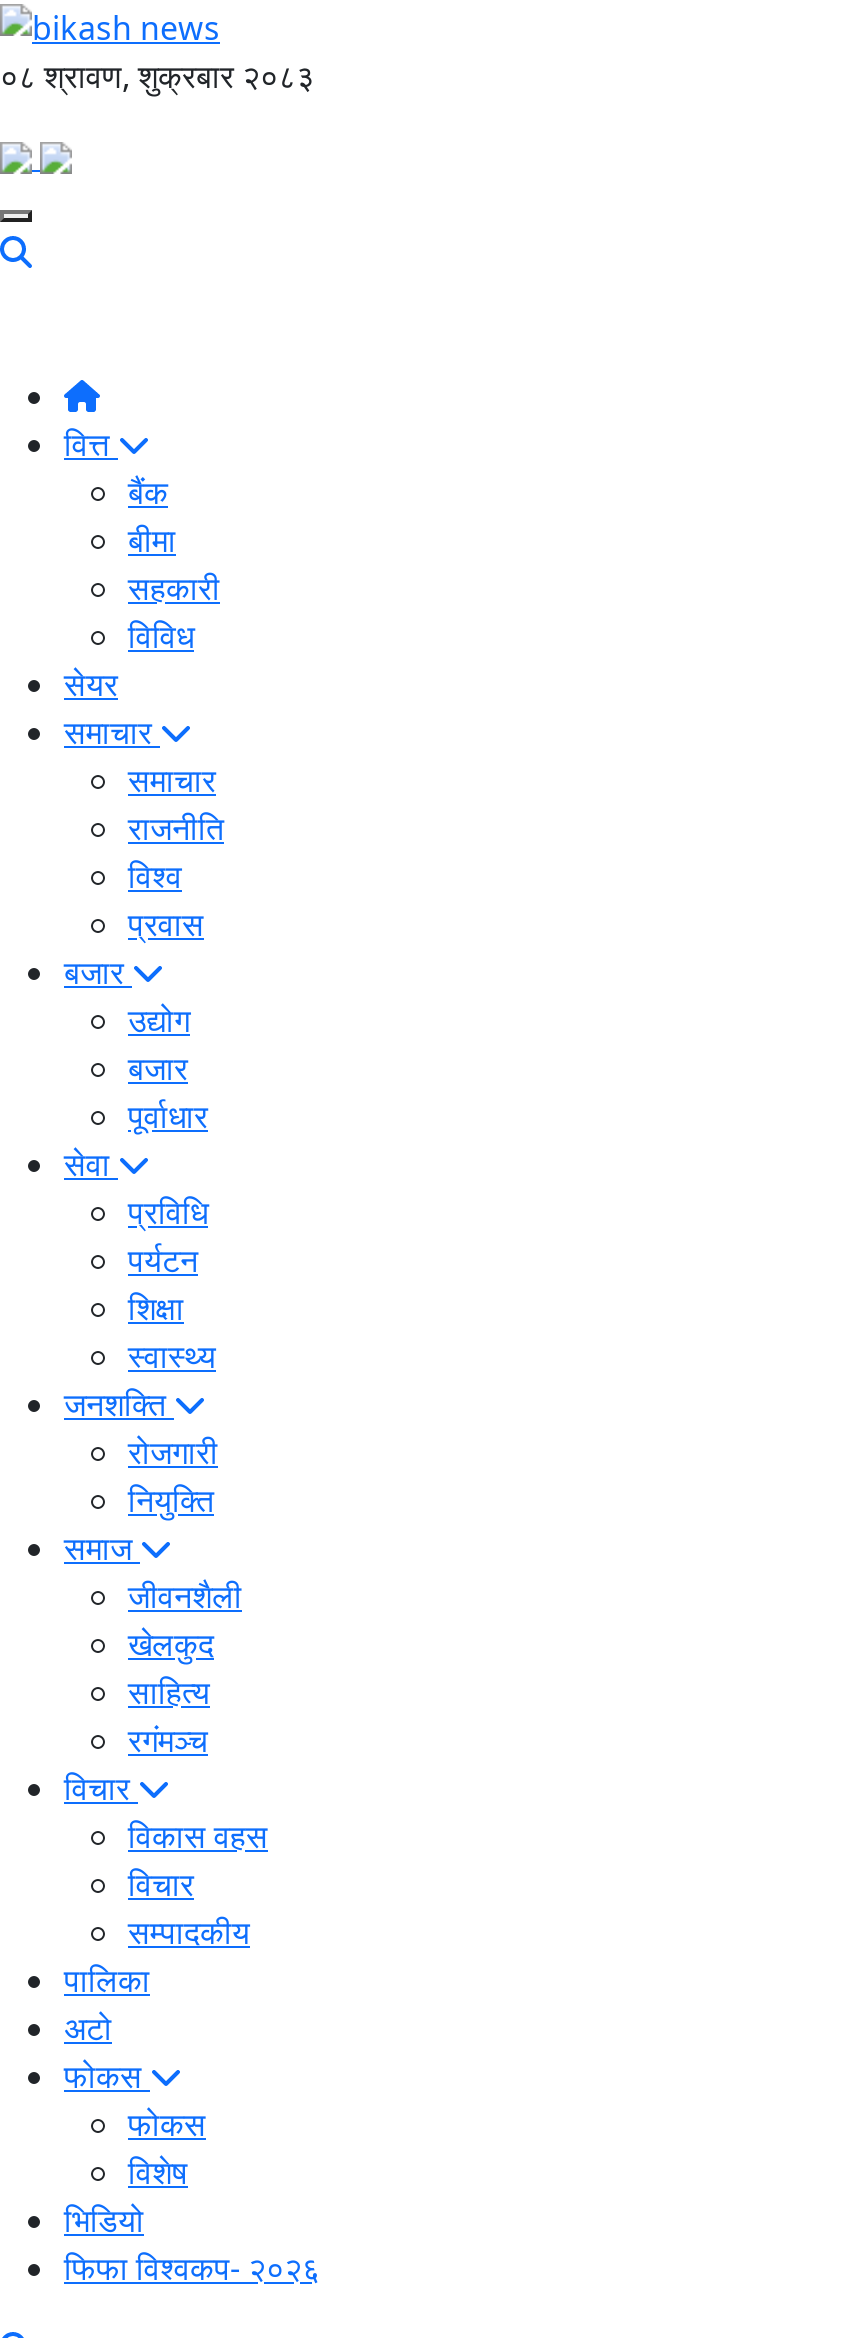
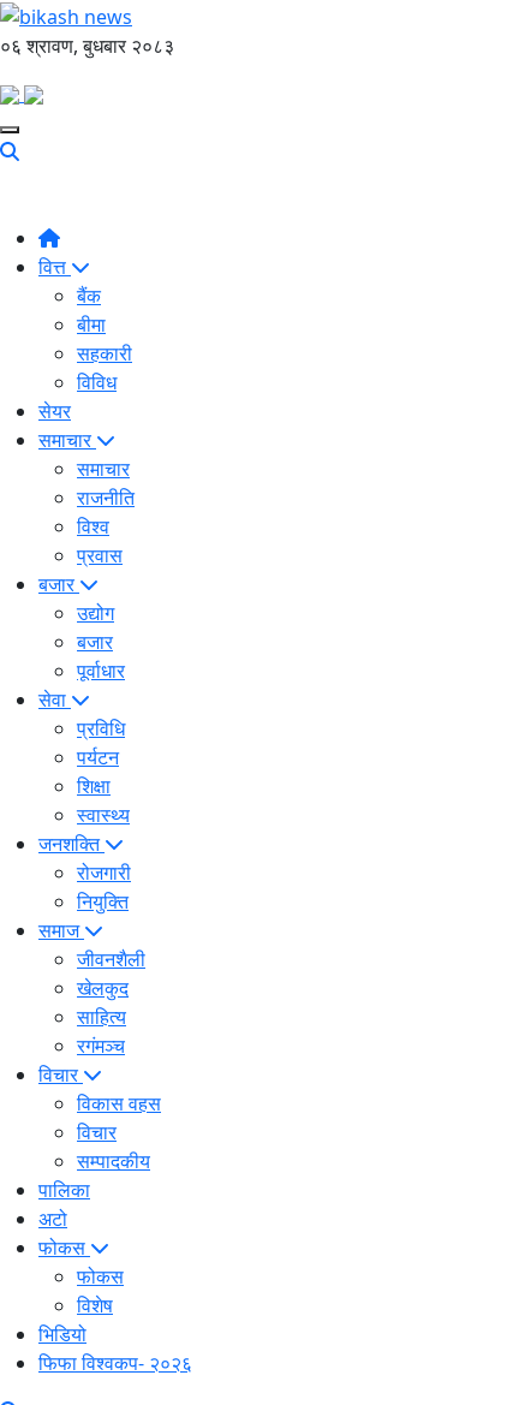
[0,53,314,97] ०८ श्रावण, शुक्रबार २०८३ -> [0,32,174,59] ०६ श्रावण, बुधबार २०८३

